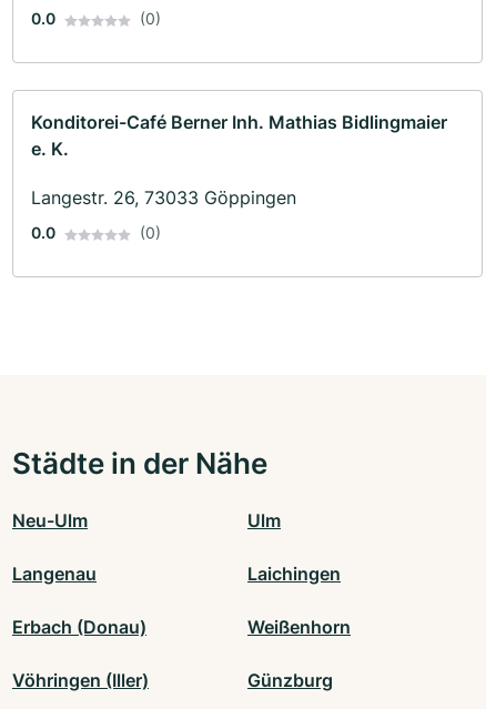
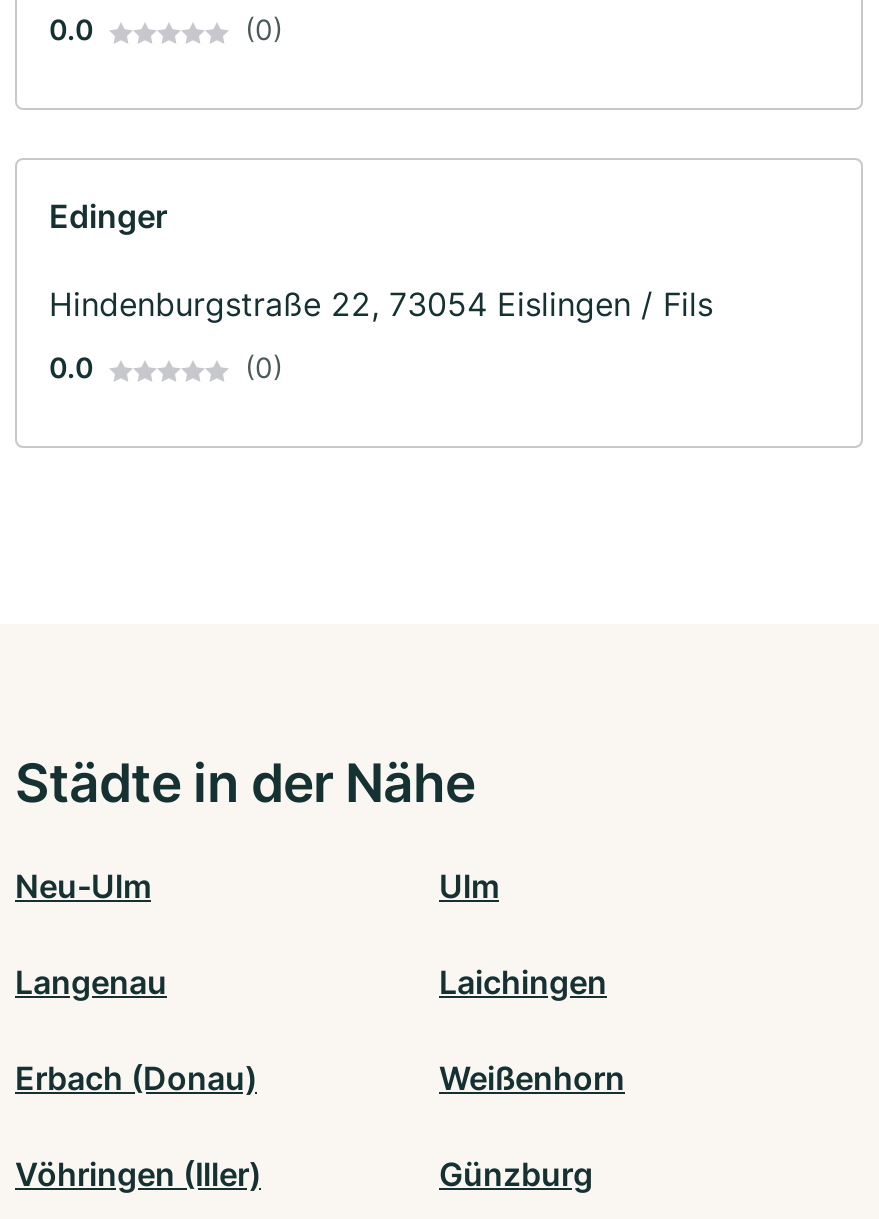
[31,111,447,160] Konditorei-Café Berner Inh. Mathias Bidlingmaier | e. K. -> [49,197,167,237] Edinger
[31,187,296,209] Langestr. 26, 73033 Göppingen -> [49,285,713,325] Hindenburgstraße 22, 73054 Eislingen / Fils

